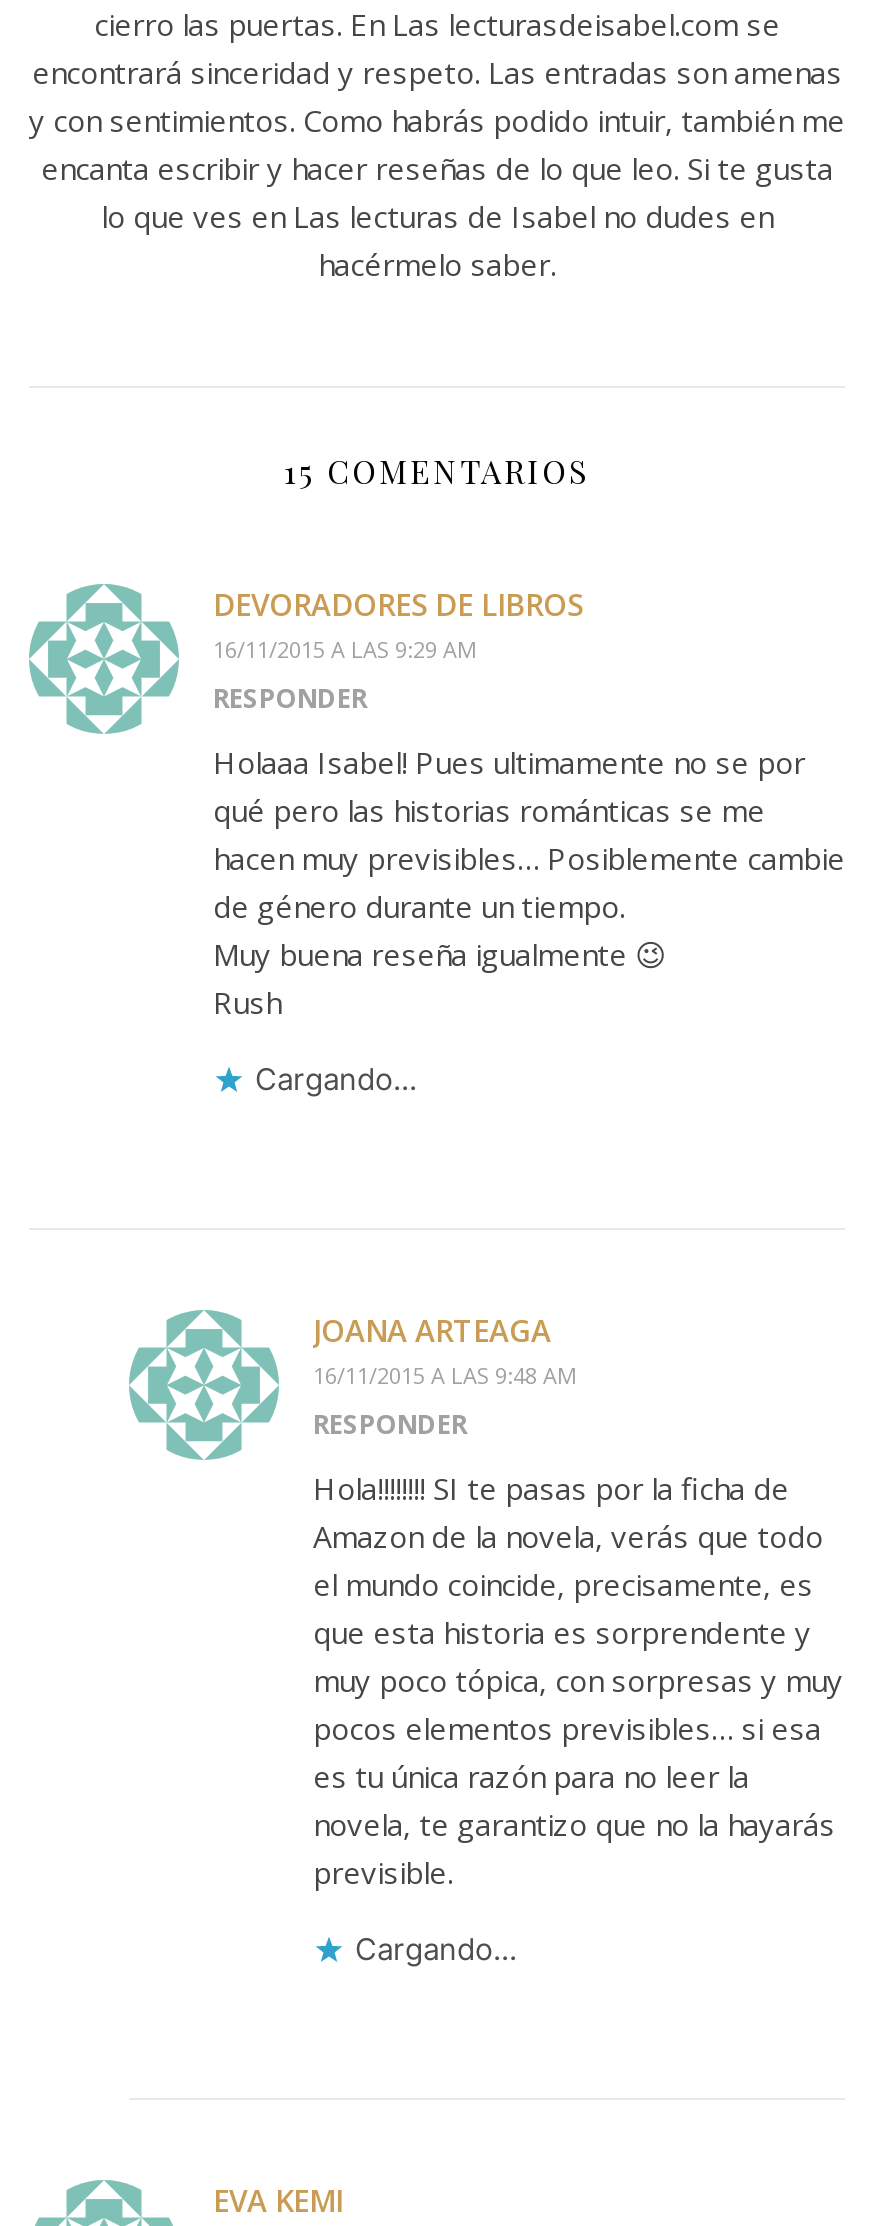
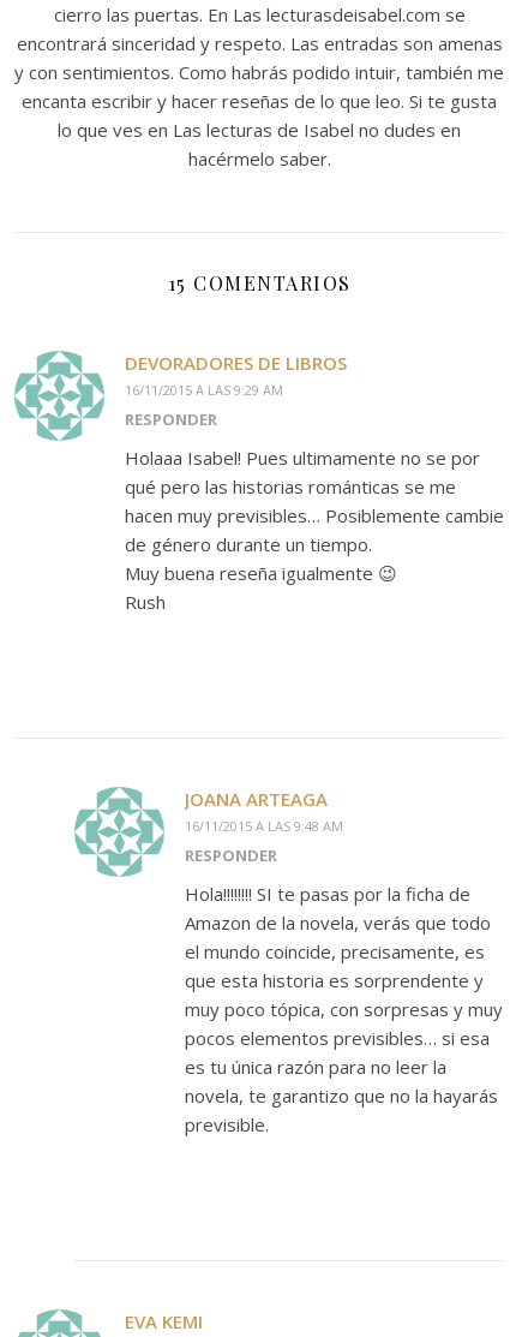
[255,1060,417,1098] Cargando... -> none
[355,1930,517,1968] Cargando... -> none

